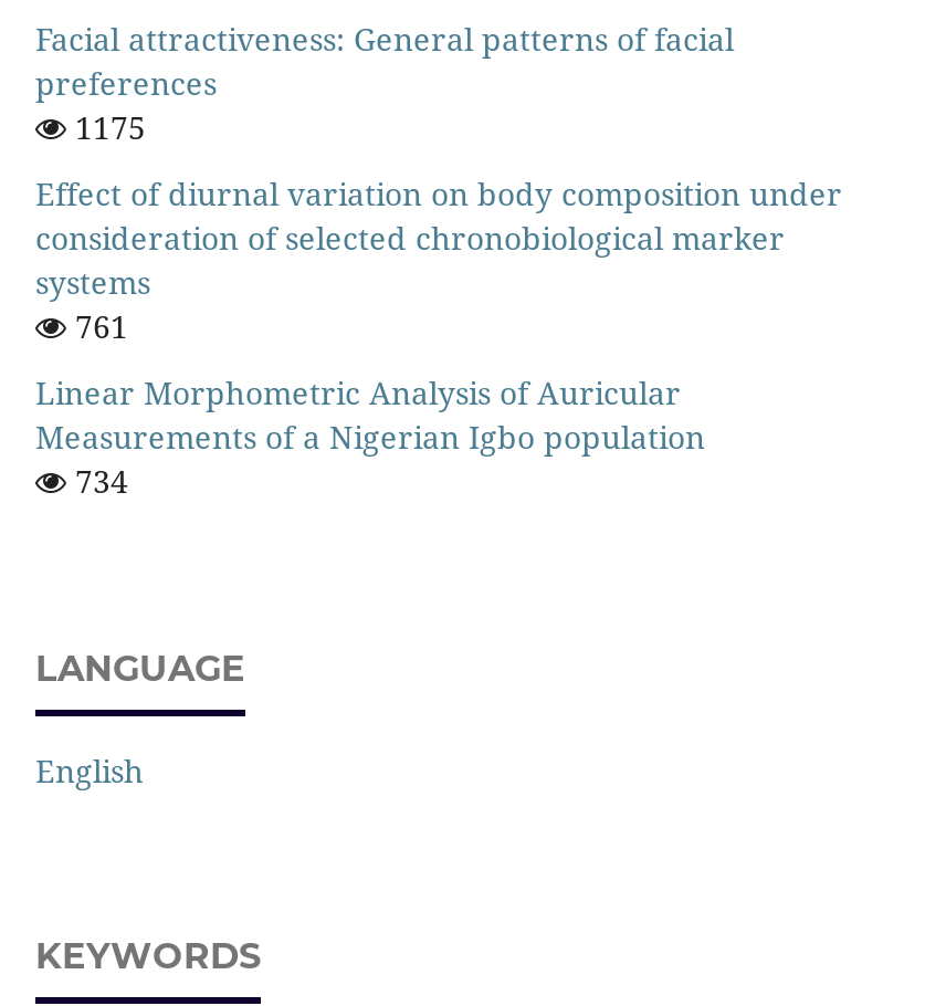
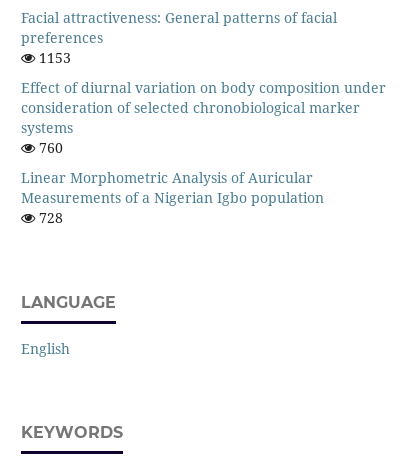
[66,105,146,147] 1175 -> [35,48,71,67] 1153
[66,304,128,346] 761 -> [35,138,63,157] 760
[66,459,128,501] 734 -> [35,207,63,226] 728

